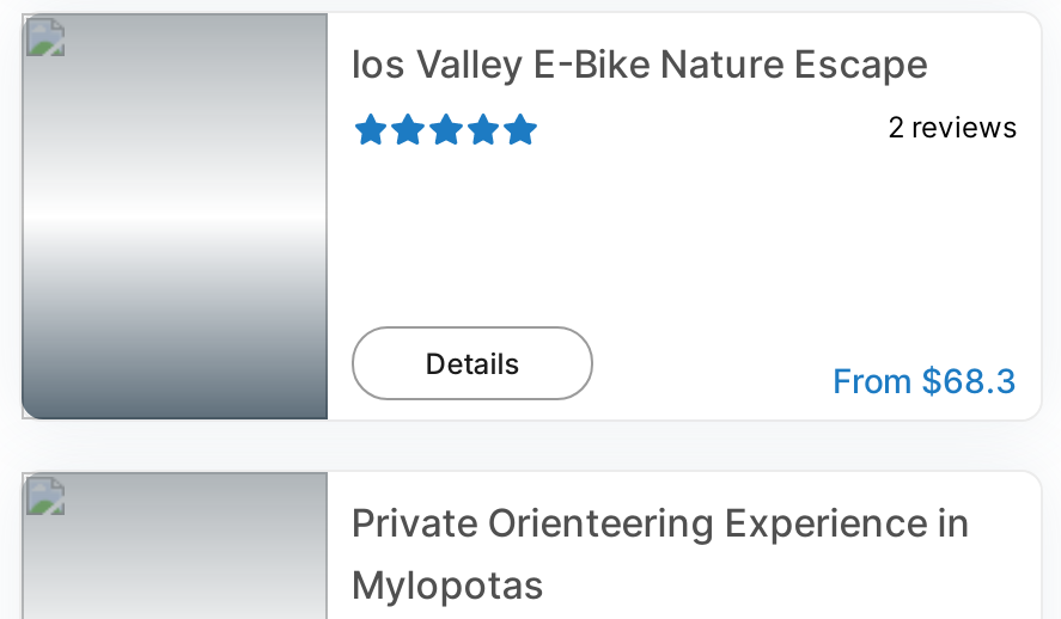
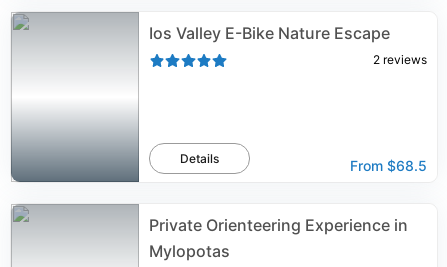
[833,360,1017,400] From $68.3 -> [350,157,427,174] From $68.5

